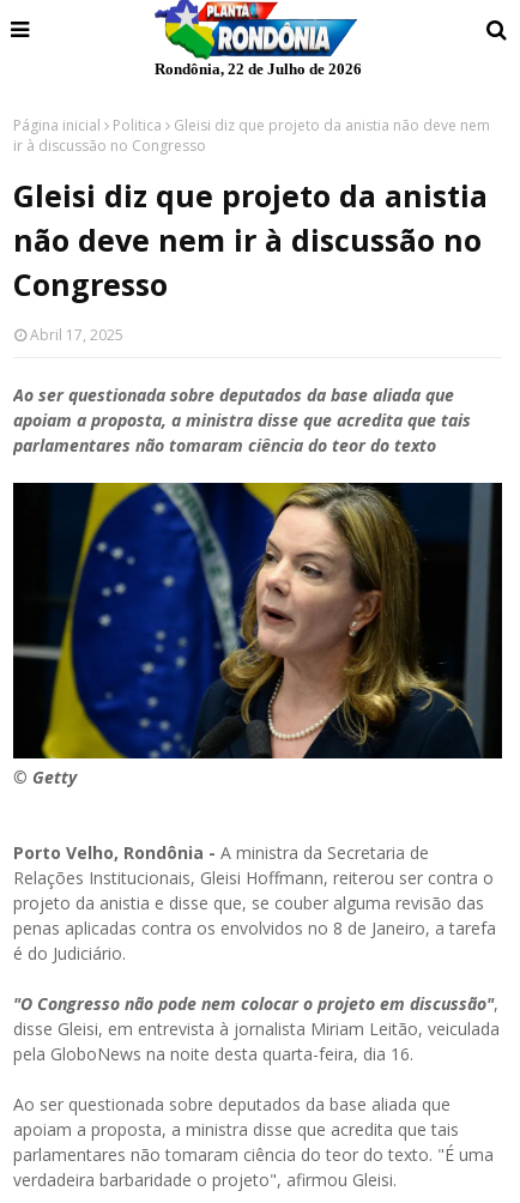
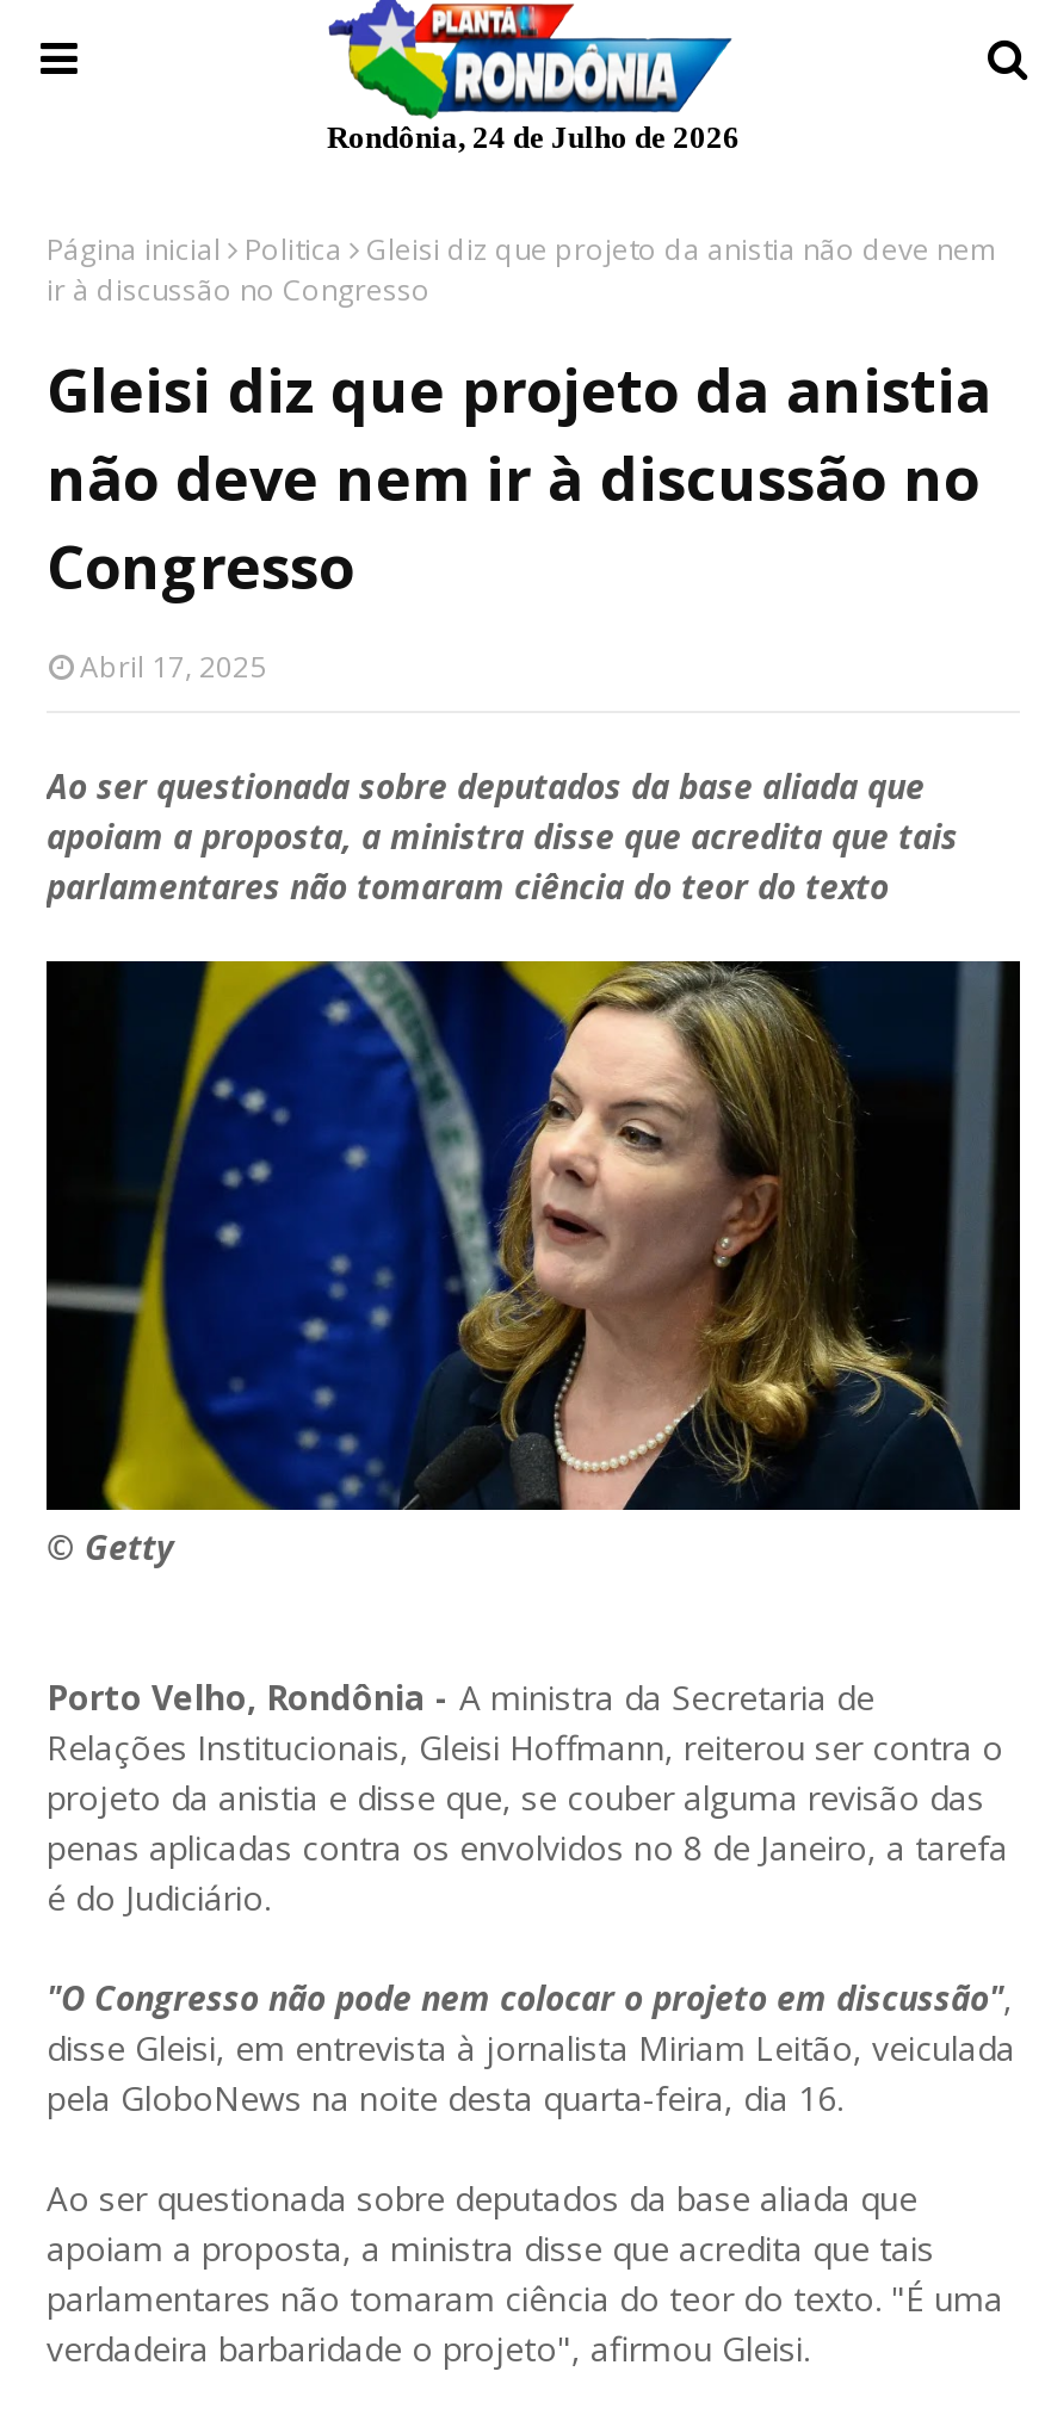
[154,60,361,78] Rondônia, 22 de Julho de 2026 -> [327,119,740,155] Rondônia, 24 de Julho de 2026

